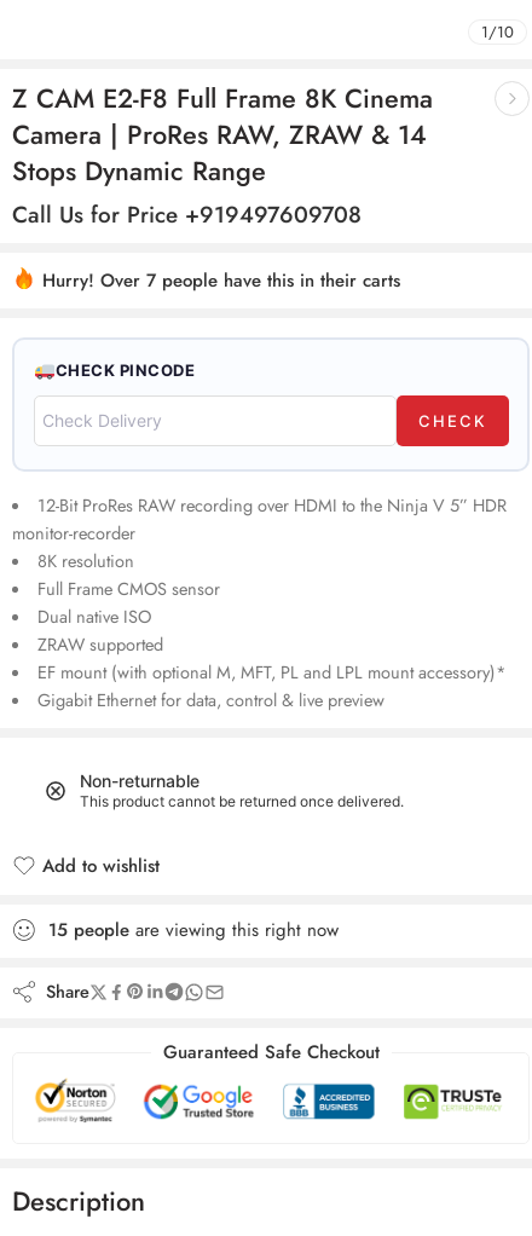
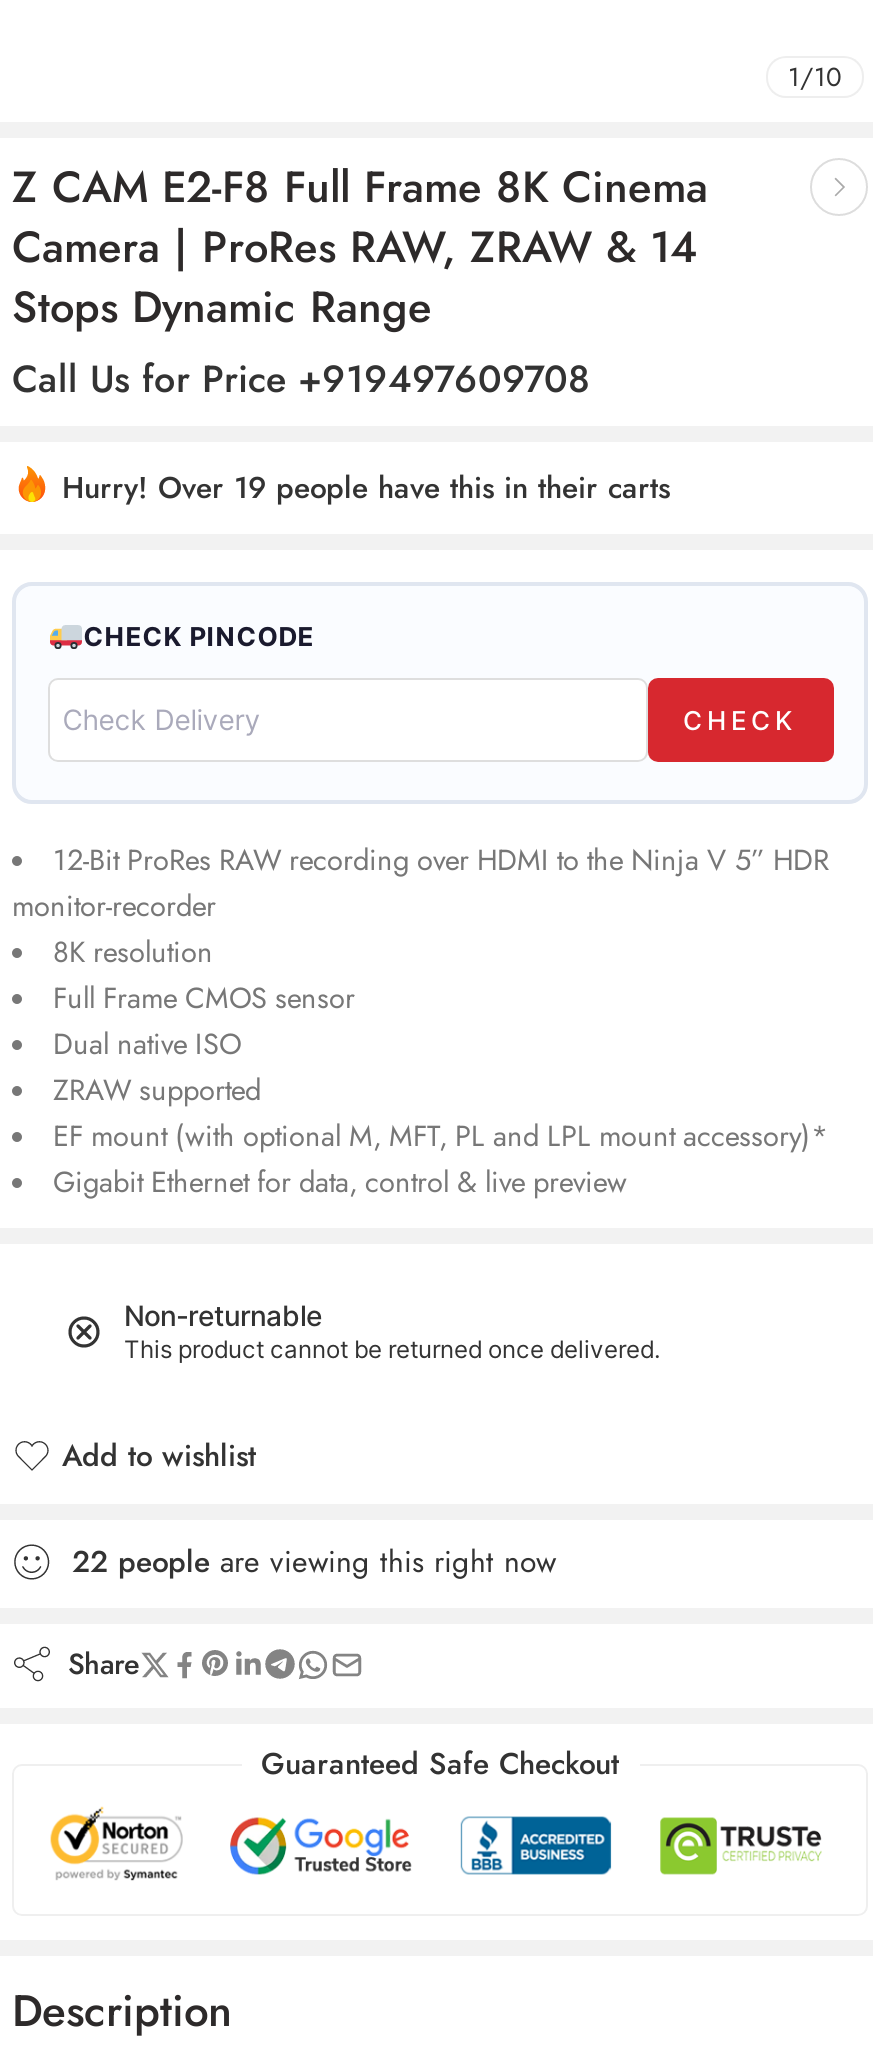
[42,268,400,294] Hurry! Over 7 people have this in their carts -> [62,467,670,511] Hurry! Over 19 people have this in their carts
[48,917,339,944] 15 people are viewing this right now -> [72,1541,556,1585] 22 people are viewing this right now

